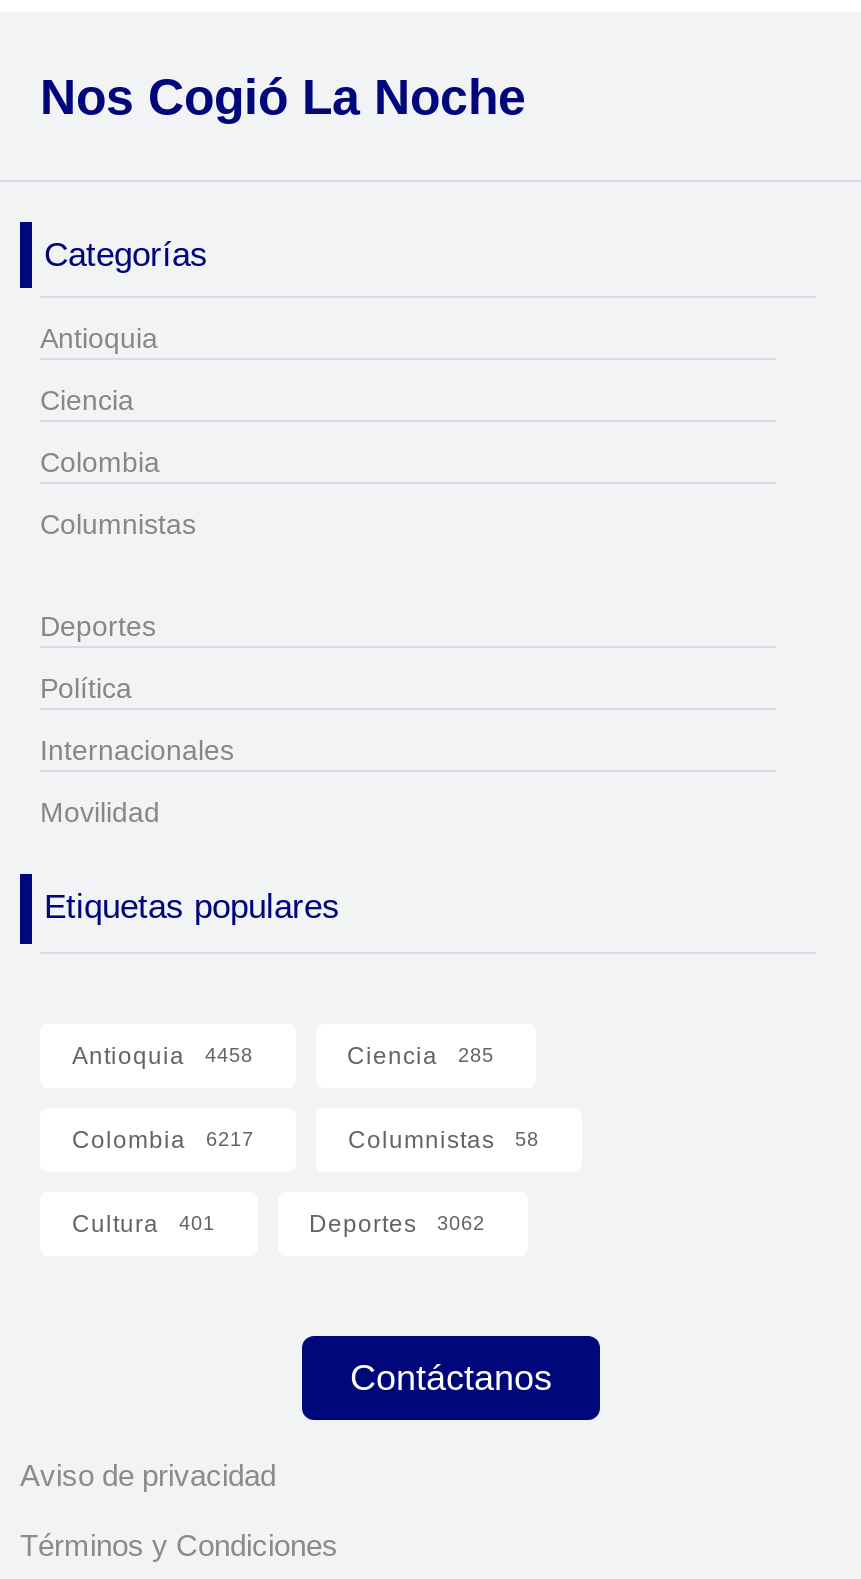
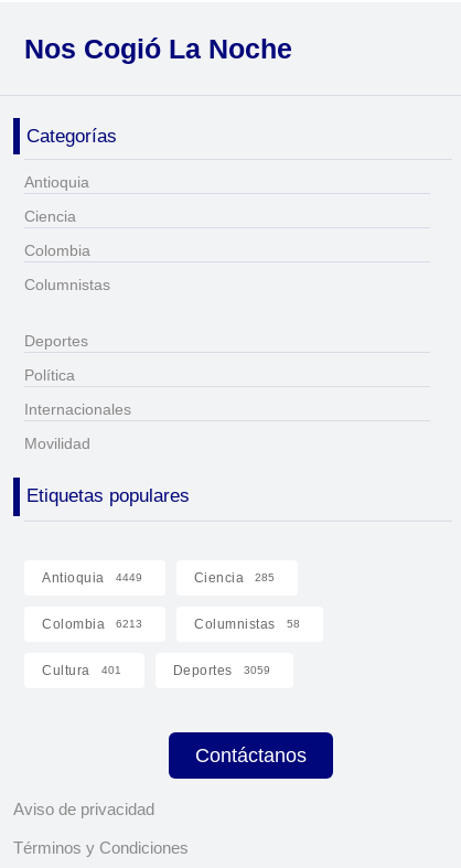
[72,1043,253,1071] Antioquia 4458 -> [42,570,142,586] Antioquia 4449
[72,1127,254,1155] Colombia 6217 -> [42,616,142,632] Colombia 6213
[309,1211,485,1239] Deportes 3062 -> [173,663,270,678] Deportes 3059

